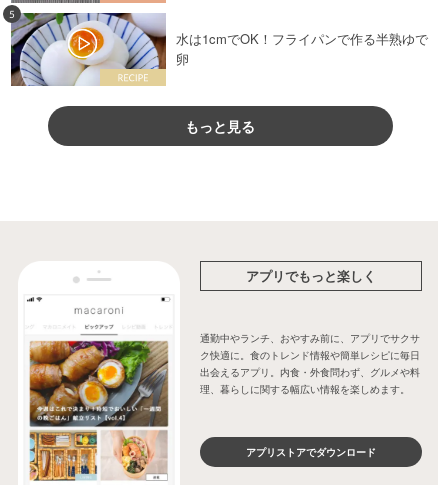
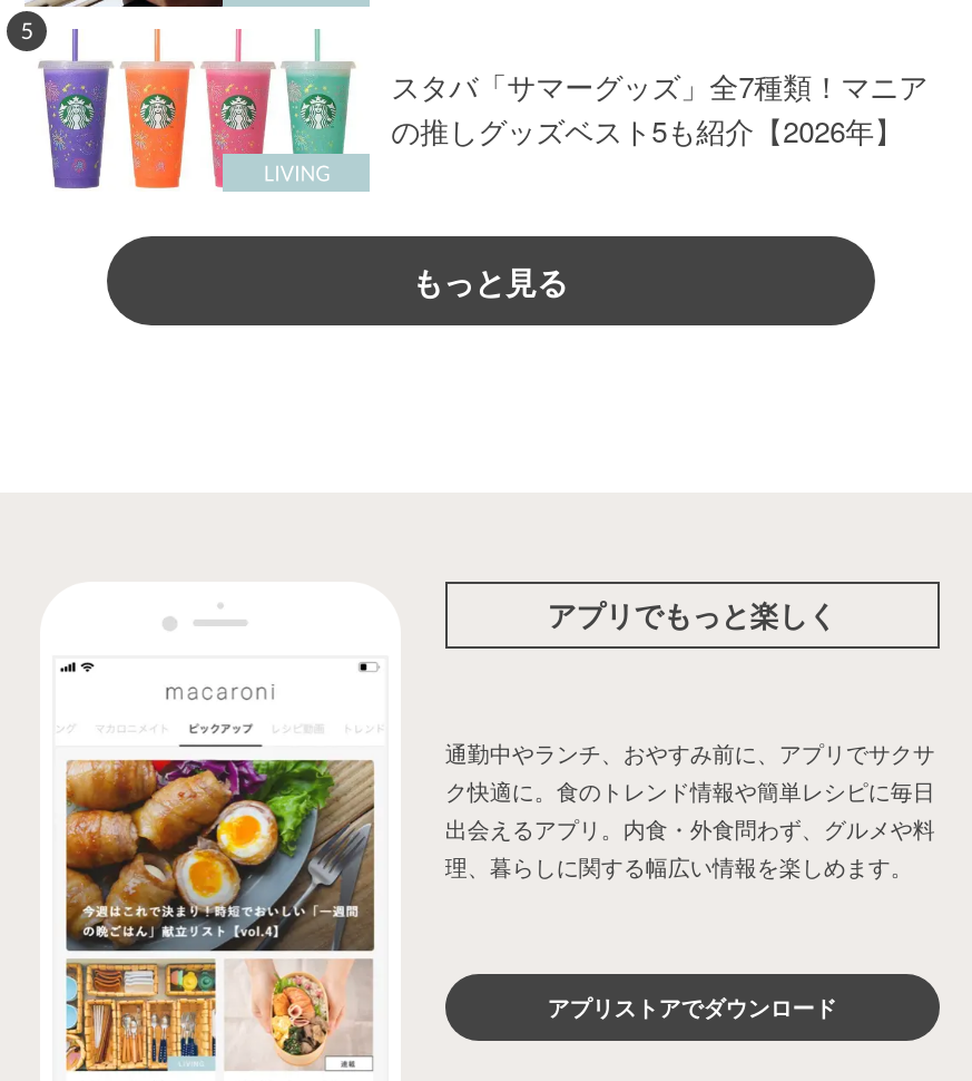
[10,12,428,87] [image] | 水は1cmでOK！フライパンで作る半熟ゆで | 卵 -> [24,29,928,192] [image] | スタバ「サマーグッズ」全7種類！マニア | の推しグッズベスト5も紹介【2026年】

